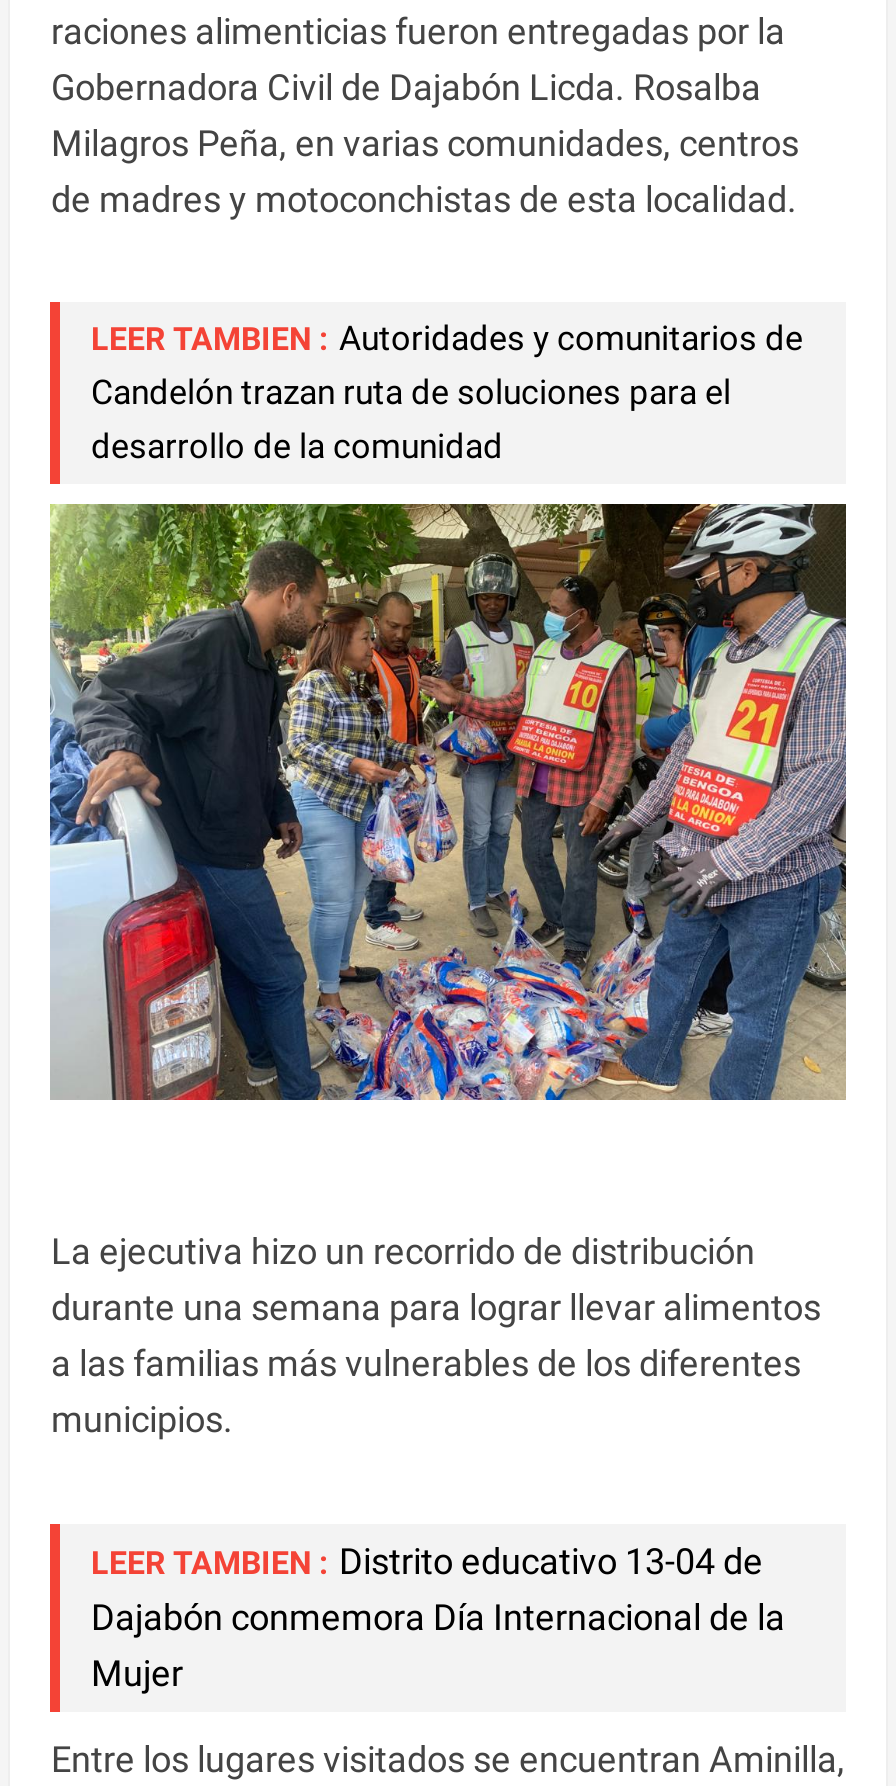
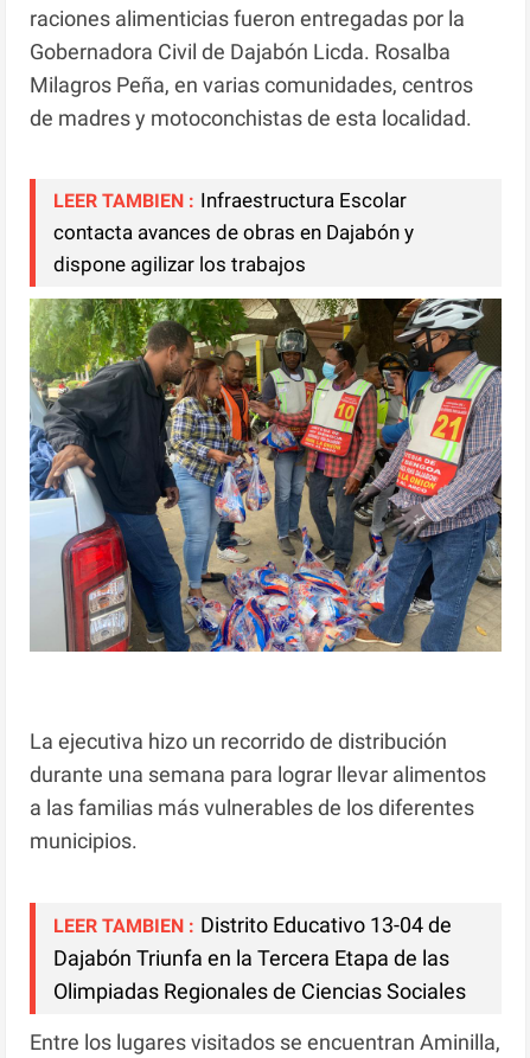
[91,318,803,466] LEER TAMBIEN : Autoridades y comunitarios de | Candelón trazan ruta de soluciones para el | desarrollo de la comunidad -> [54,188,414,276] LEER TAMBIEN : Infraestructura Escolar | contacta avances de obras en Dajabón y | dispone agilizar los trabajos
[91,1540,785,1694] LEER TAMBIEN : Distrito educativo 13-04 de | Dajabón conmemora Día Internacional de la | Mujer -> [54,912,467,1003] LEER TAMBIEN : Distrito Educativo 13-04 de | Dajabón Triunfa en la Tercera Etapa de las | Olimpiadas Regionales de Ciencias Sociales

